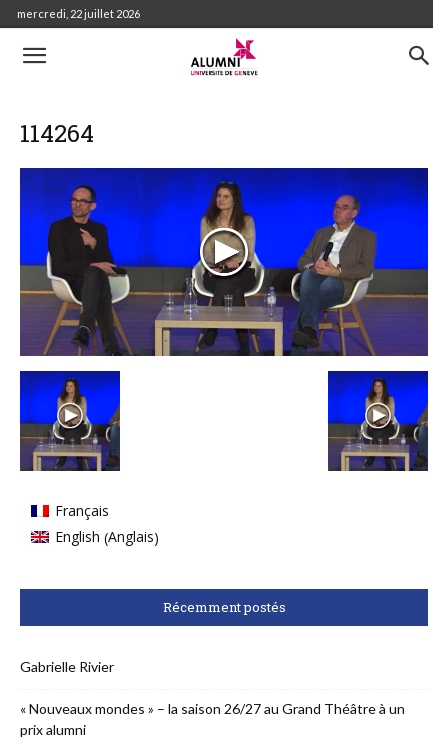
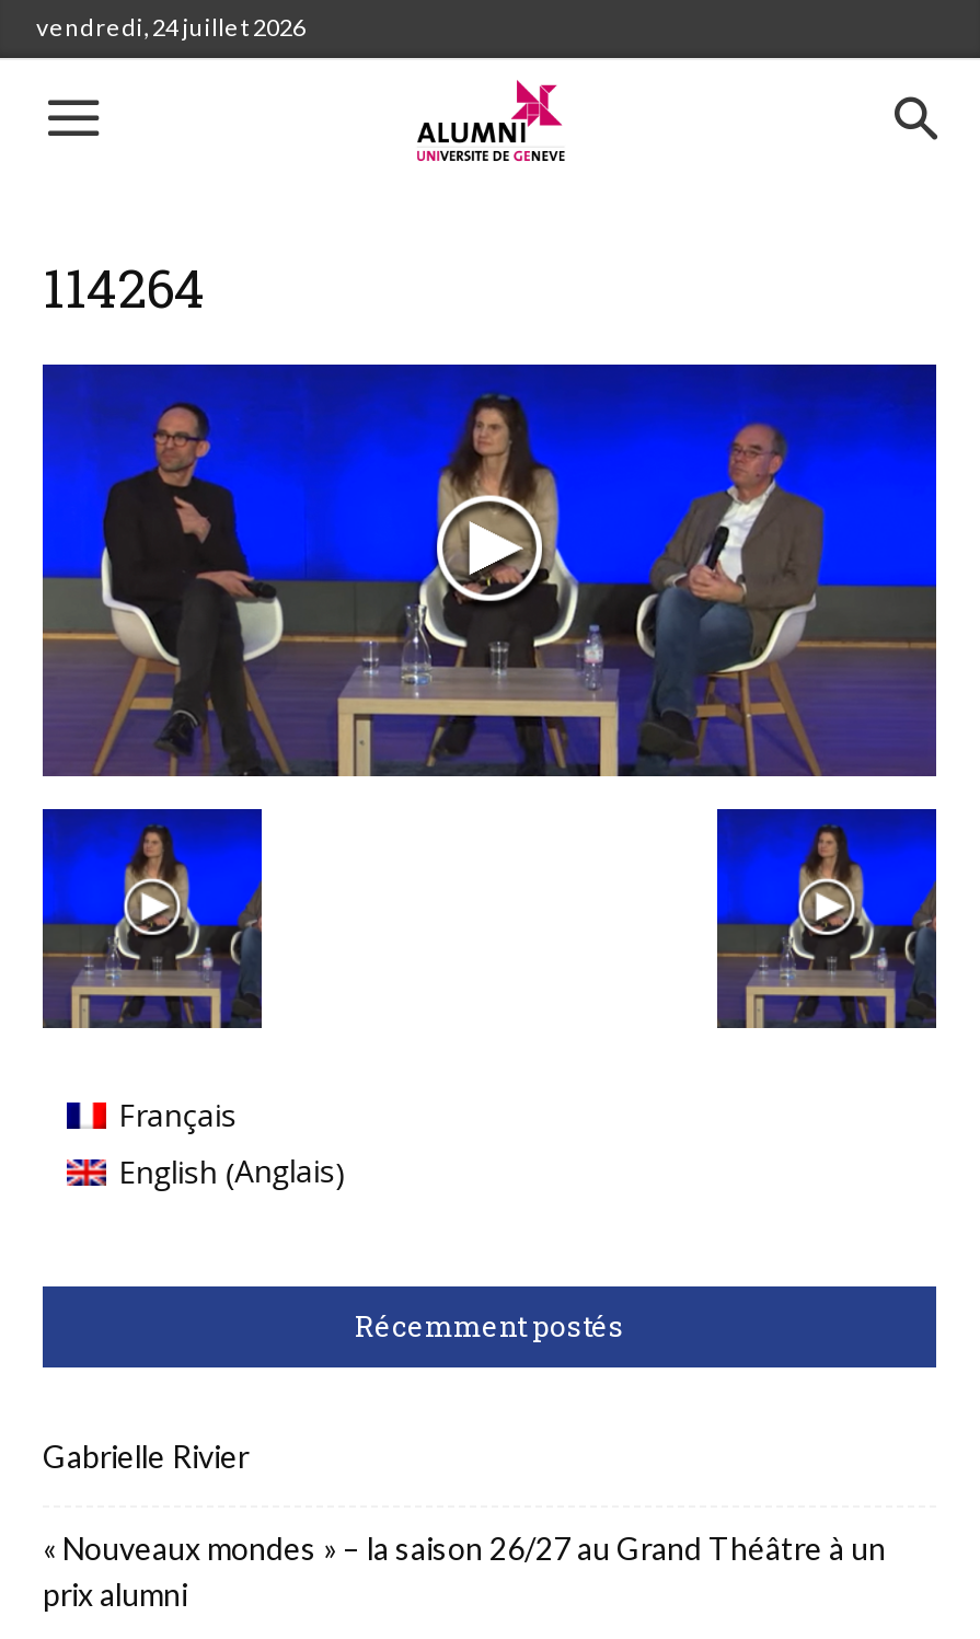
[17,7,140,20] mercredi, 22 juillet 2026 -> [36,12,305,41] vendredi, 24 juillet 2026

